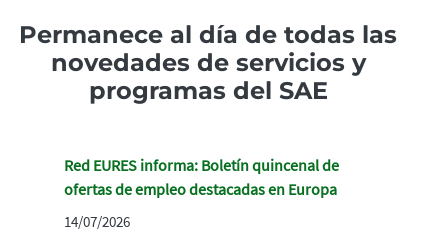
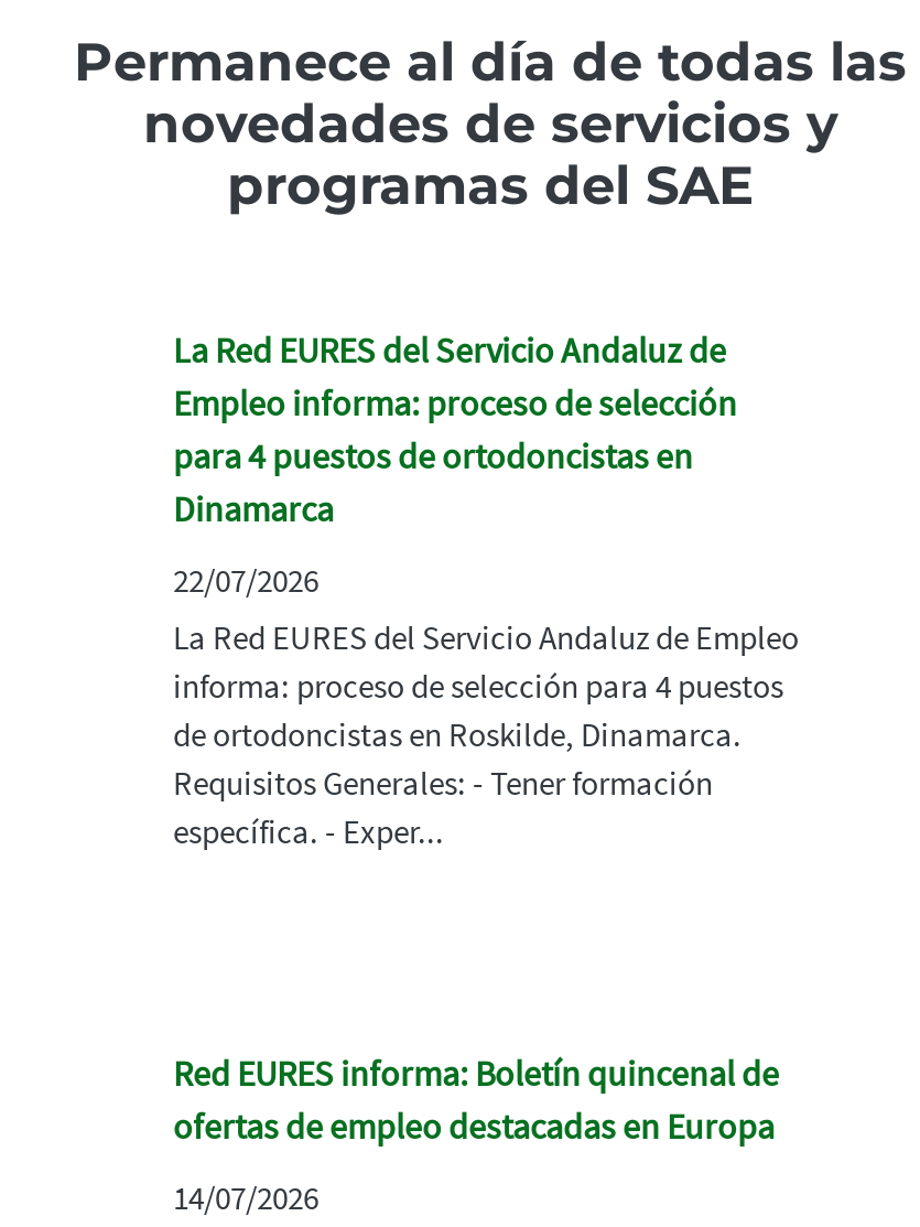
none -> [173,328,799,853] La Red EURES del Servicio Andaluz de | Empleo informa: proceso de selección | para 4 puestos de ortodoncistas en | Dinamarca | 22/07/2026 | La Red EURES del Servicio Andaluz de Empleo | informa: proceso de selección para 4 puestos | de ortodoncistas en Roskilde, Dinamarca. | Requisitos Generales: - Tener formación | específica. - Exper...

